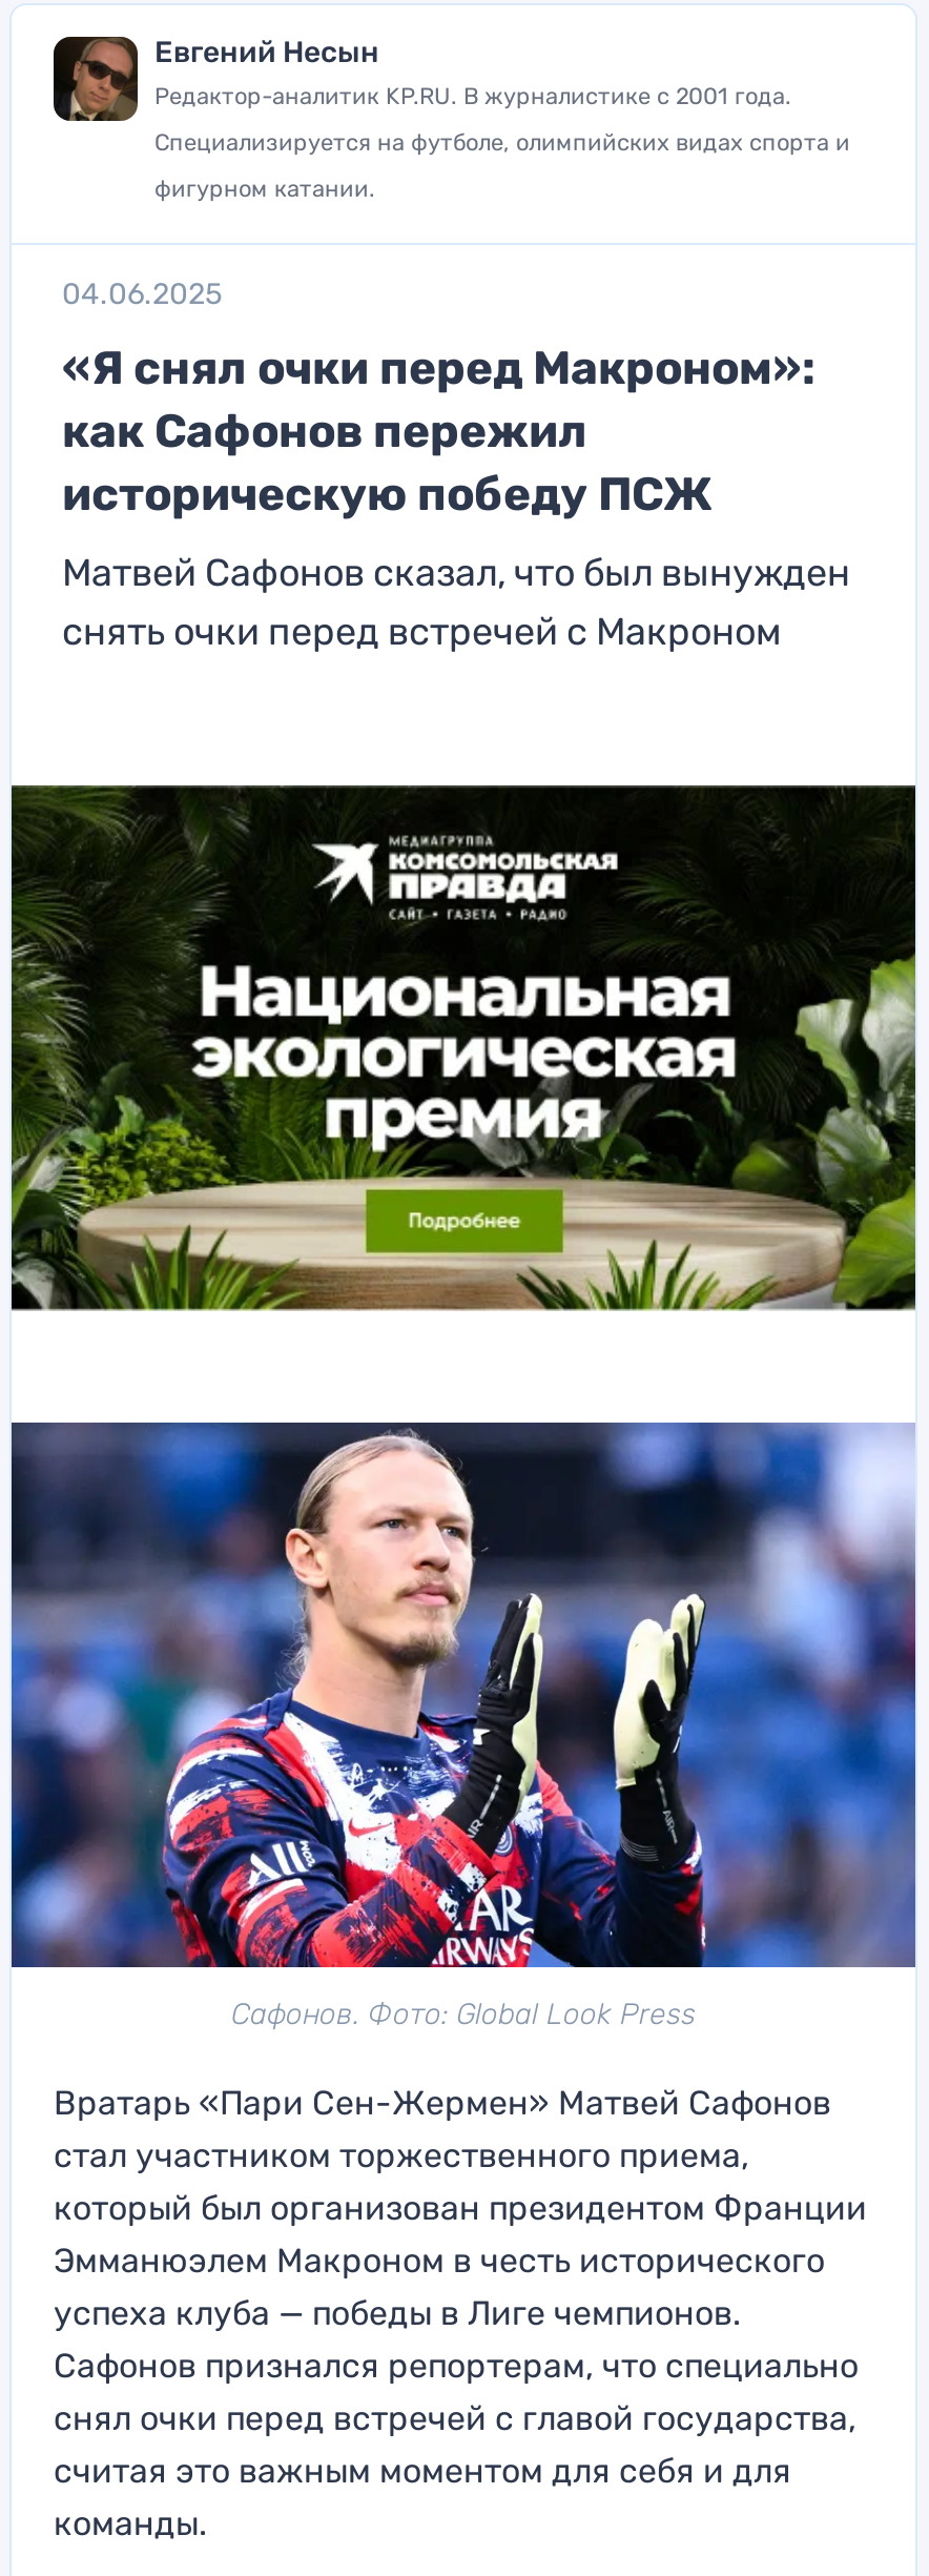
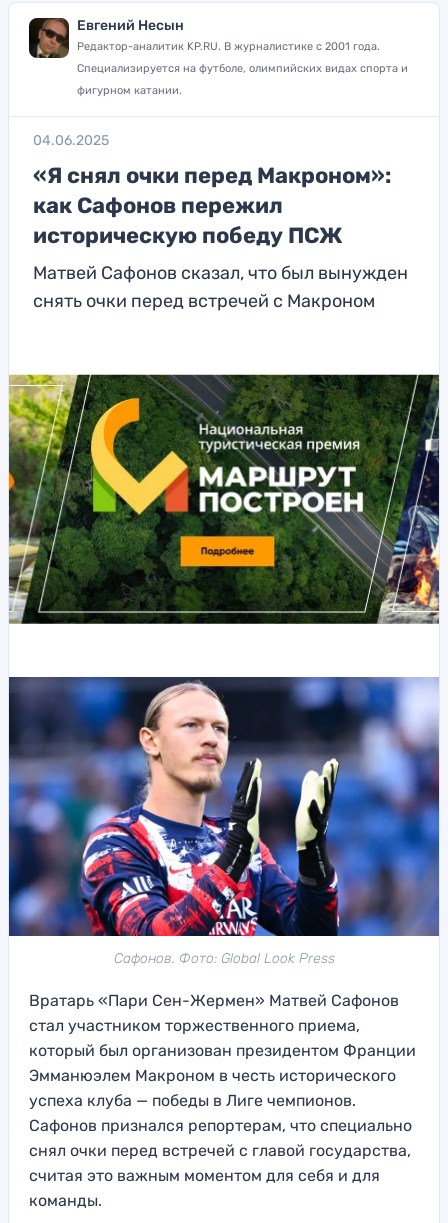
[9,783,917,1311] [image] -> [8,374,440,625] [image]

